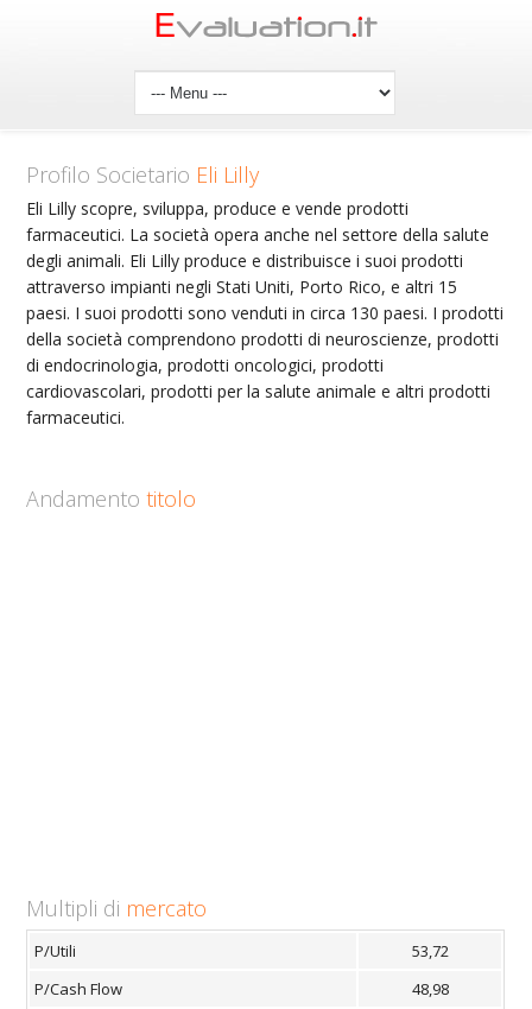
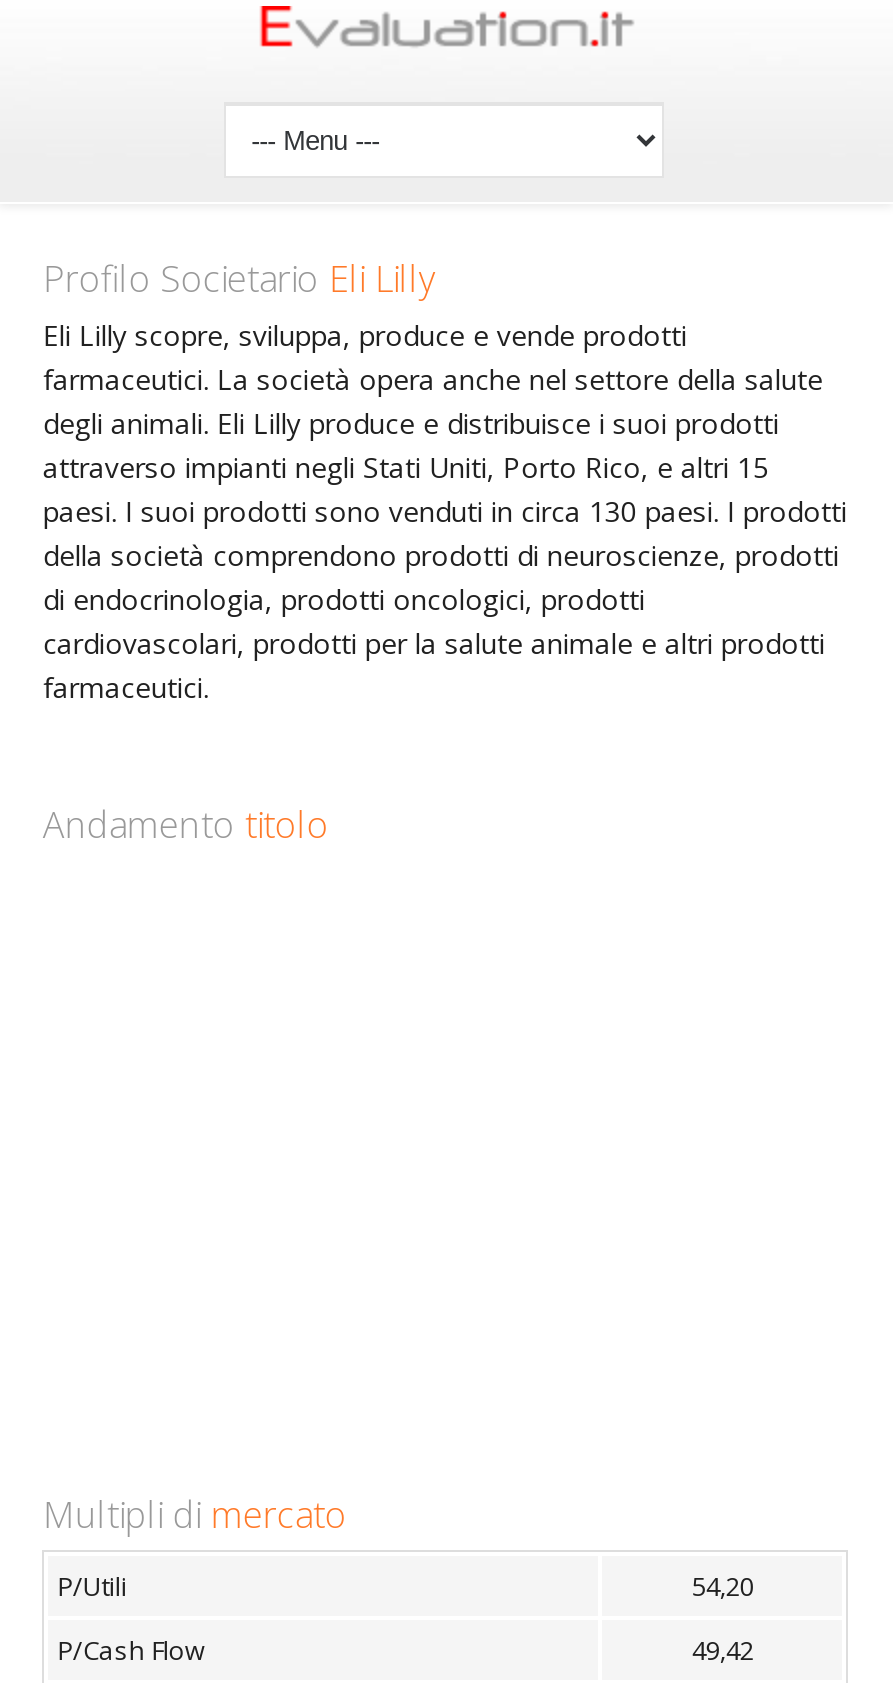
[412,940,449,962] 53,72 -> [692,1568,754,1604] 54,20
[412,978,449,1000] 48,98 -> [692,1632,754,1668] 49,42

